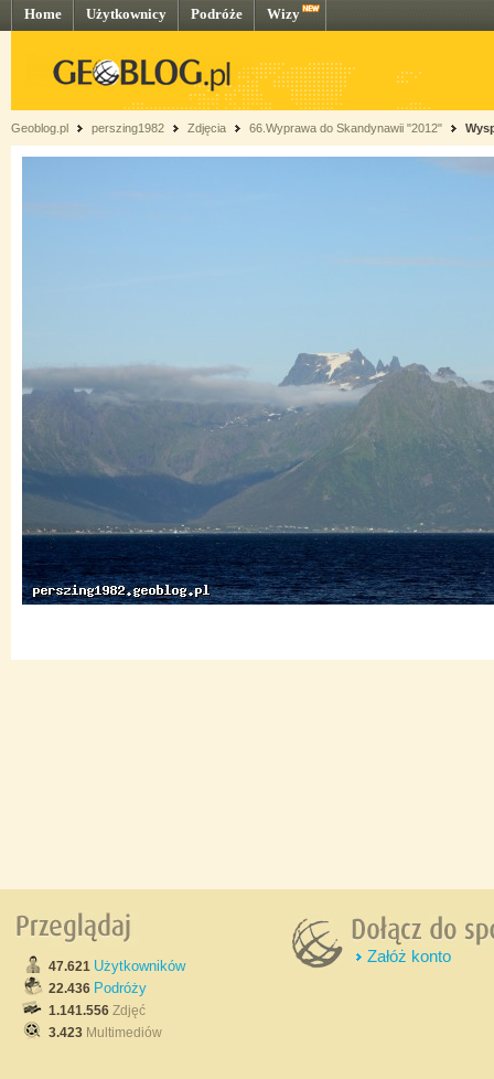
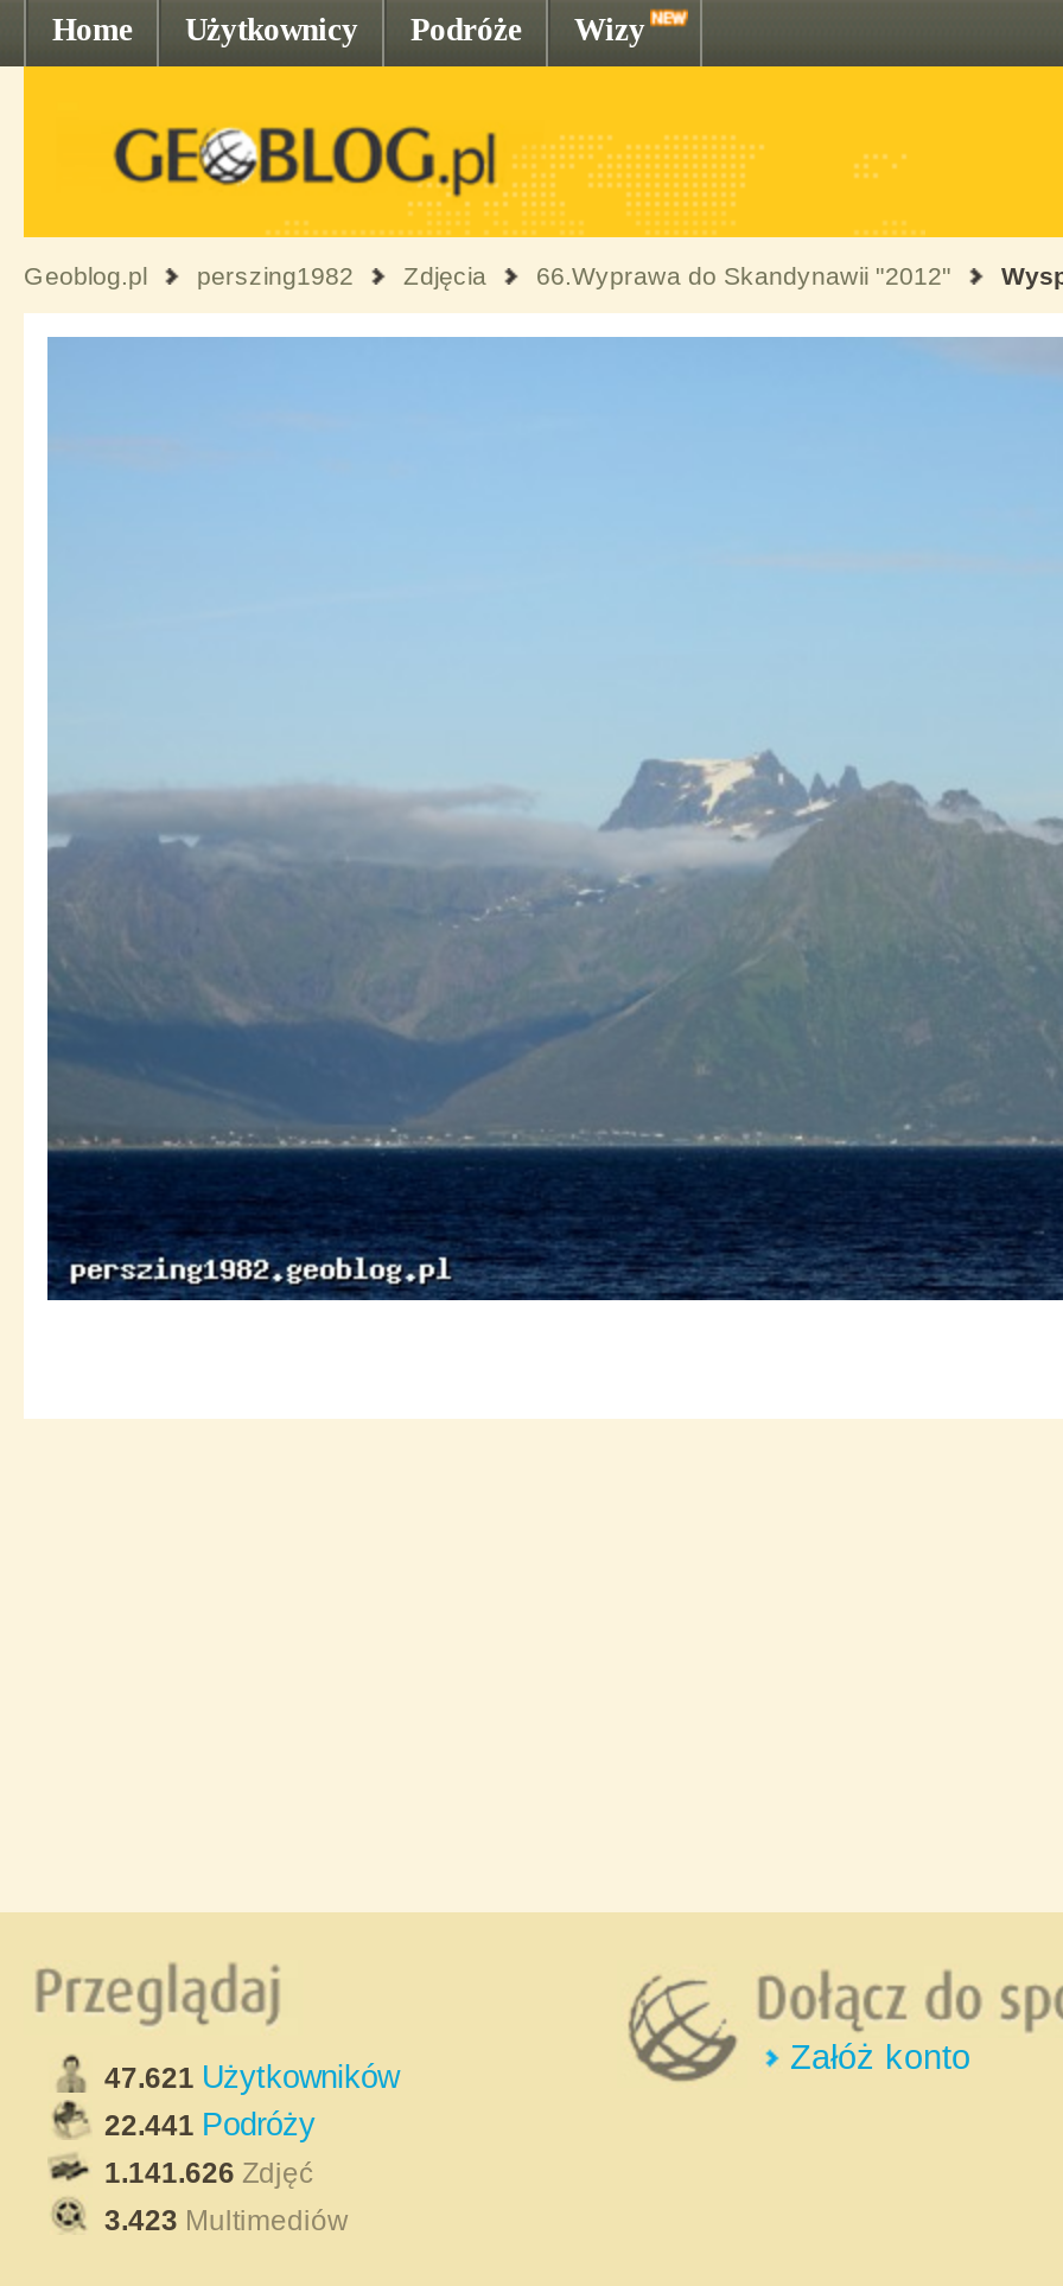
[49,980,147,996] 22.436 Podróży -> [104,2107,316,2142] 22.441 Podróży
[49,1003,146,1018] 1.141.556 Zdjęć -> [104,2157,313,2190] 1.141.626 Zdjęć

